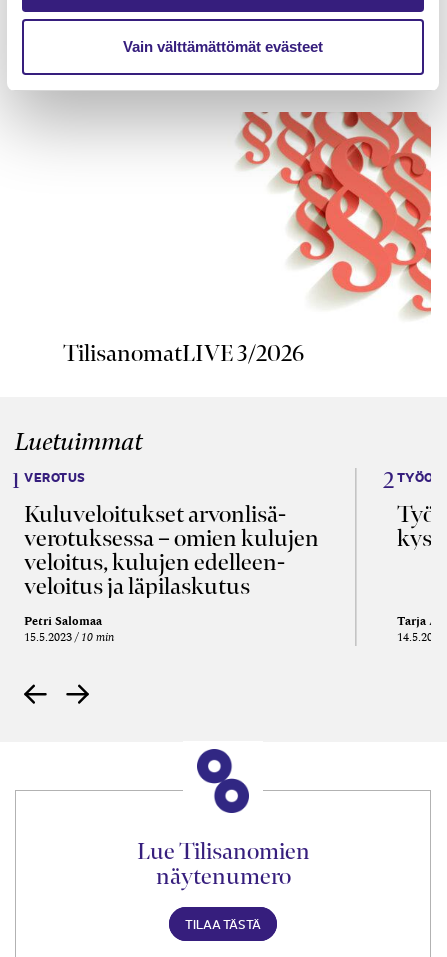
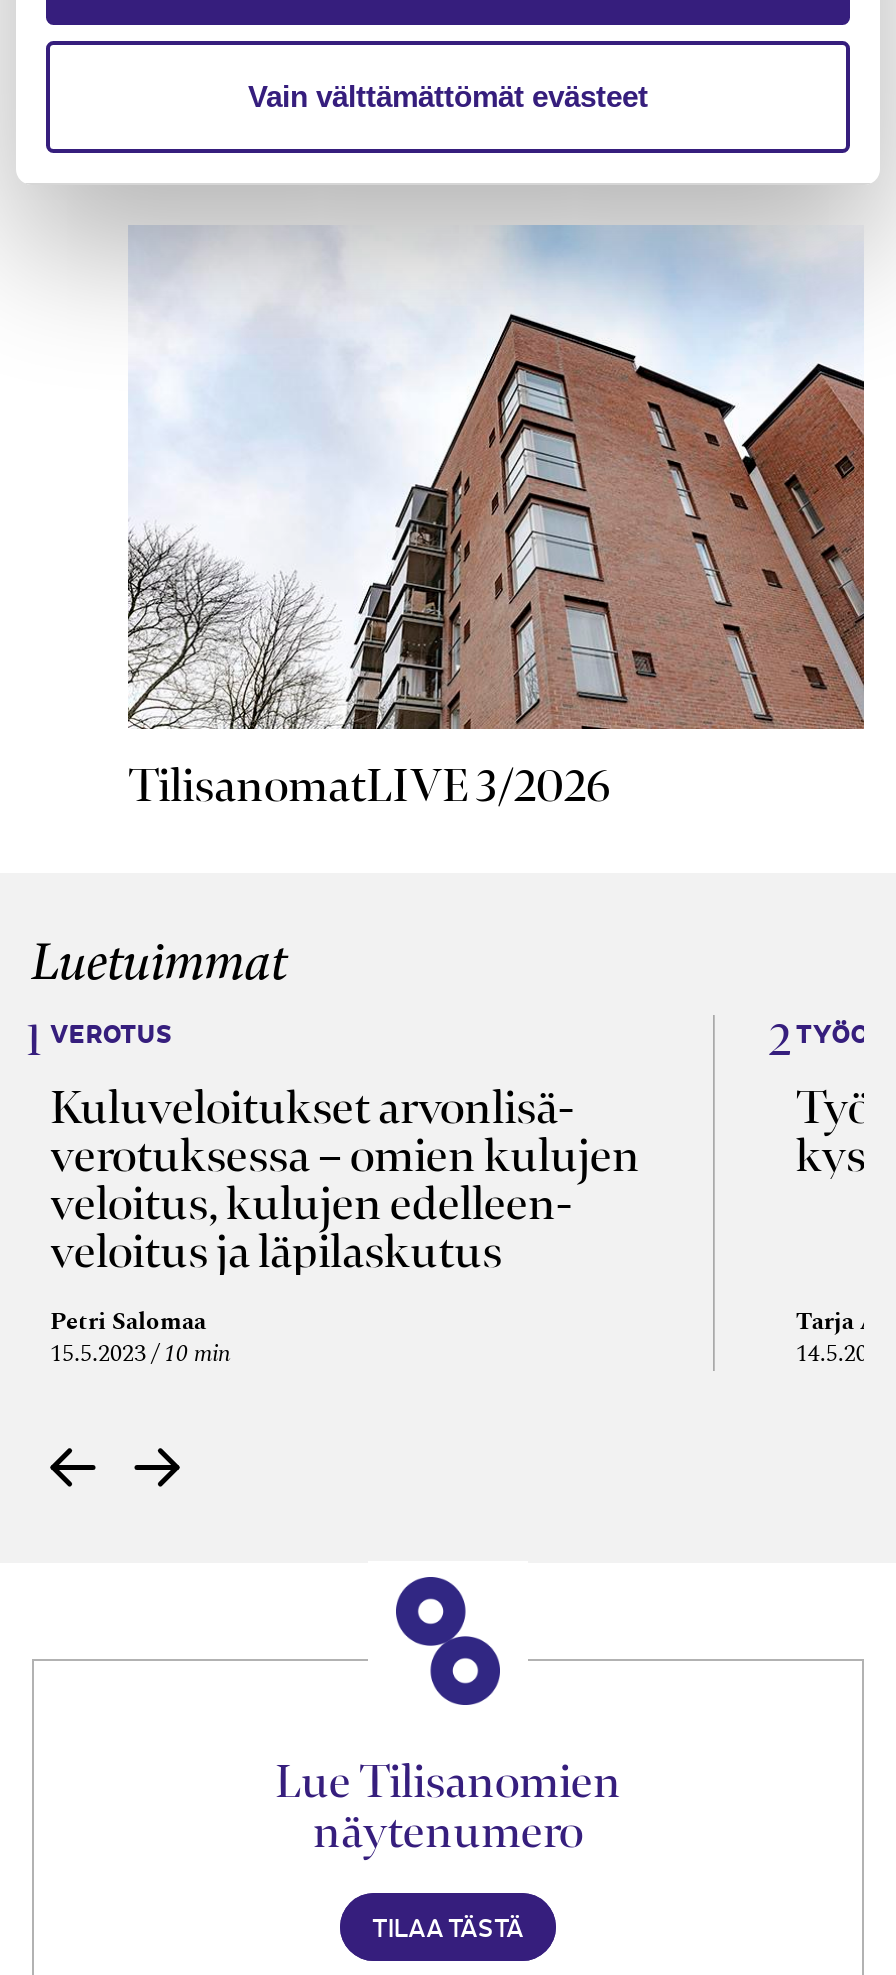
[63,111,432,325] [image] -> [126,226,866,732] [image]

